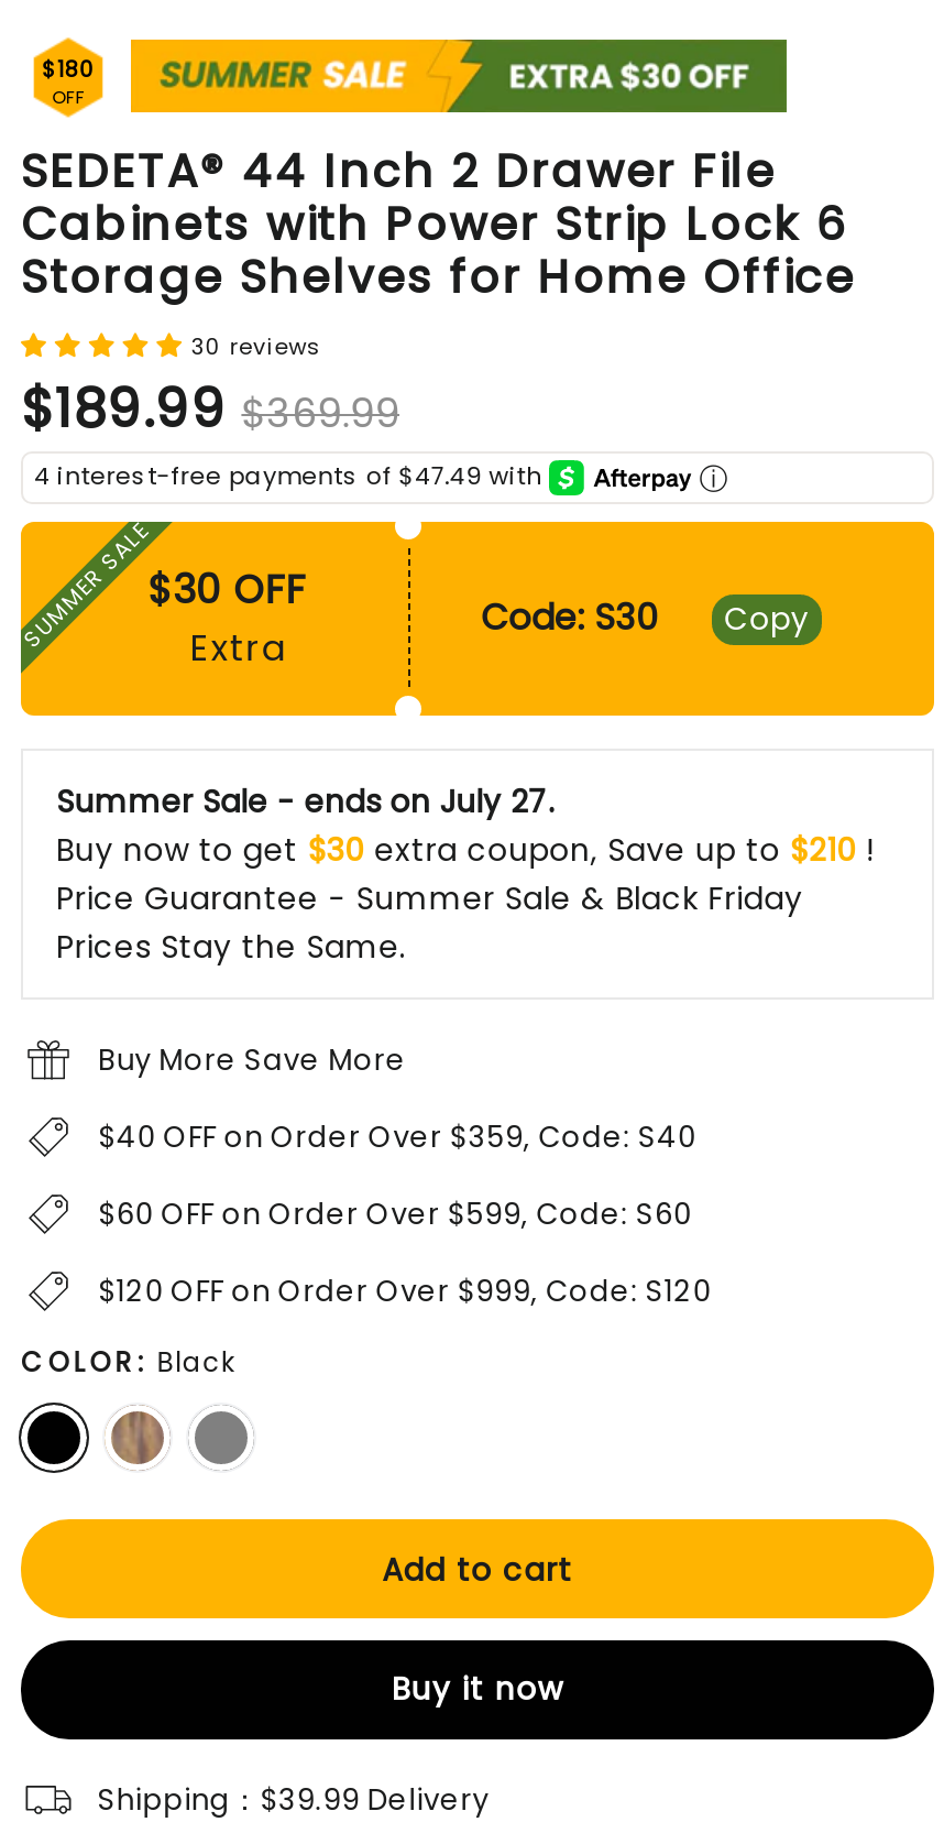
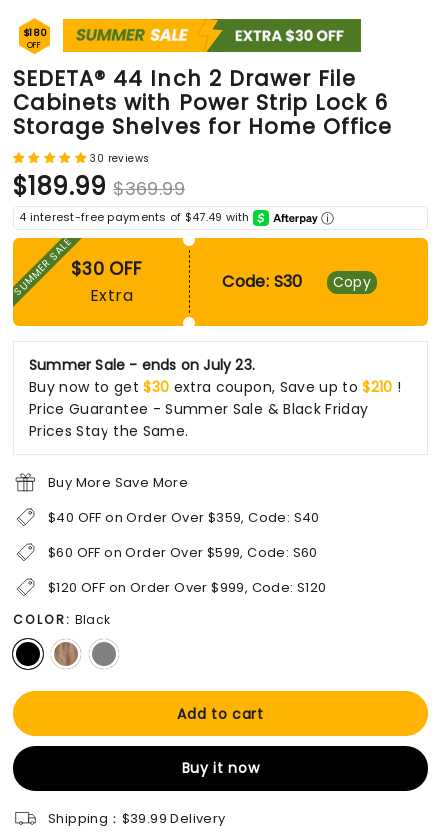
[56,780,556,824] Summer Sale - ends on July 27. -> [29,355,255,375] Summer Sale - ends on July 23.

